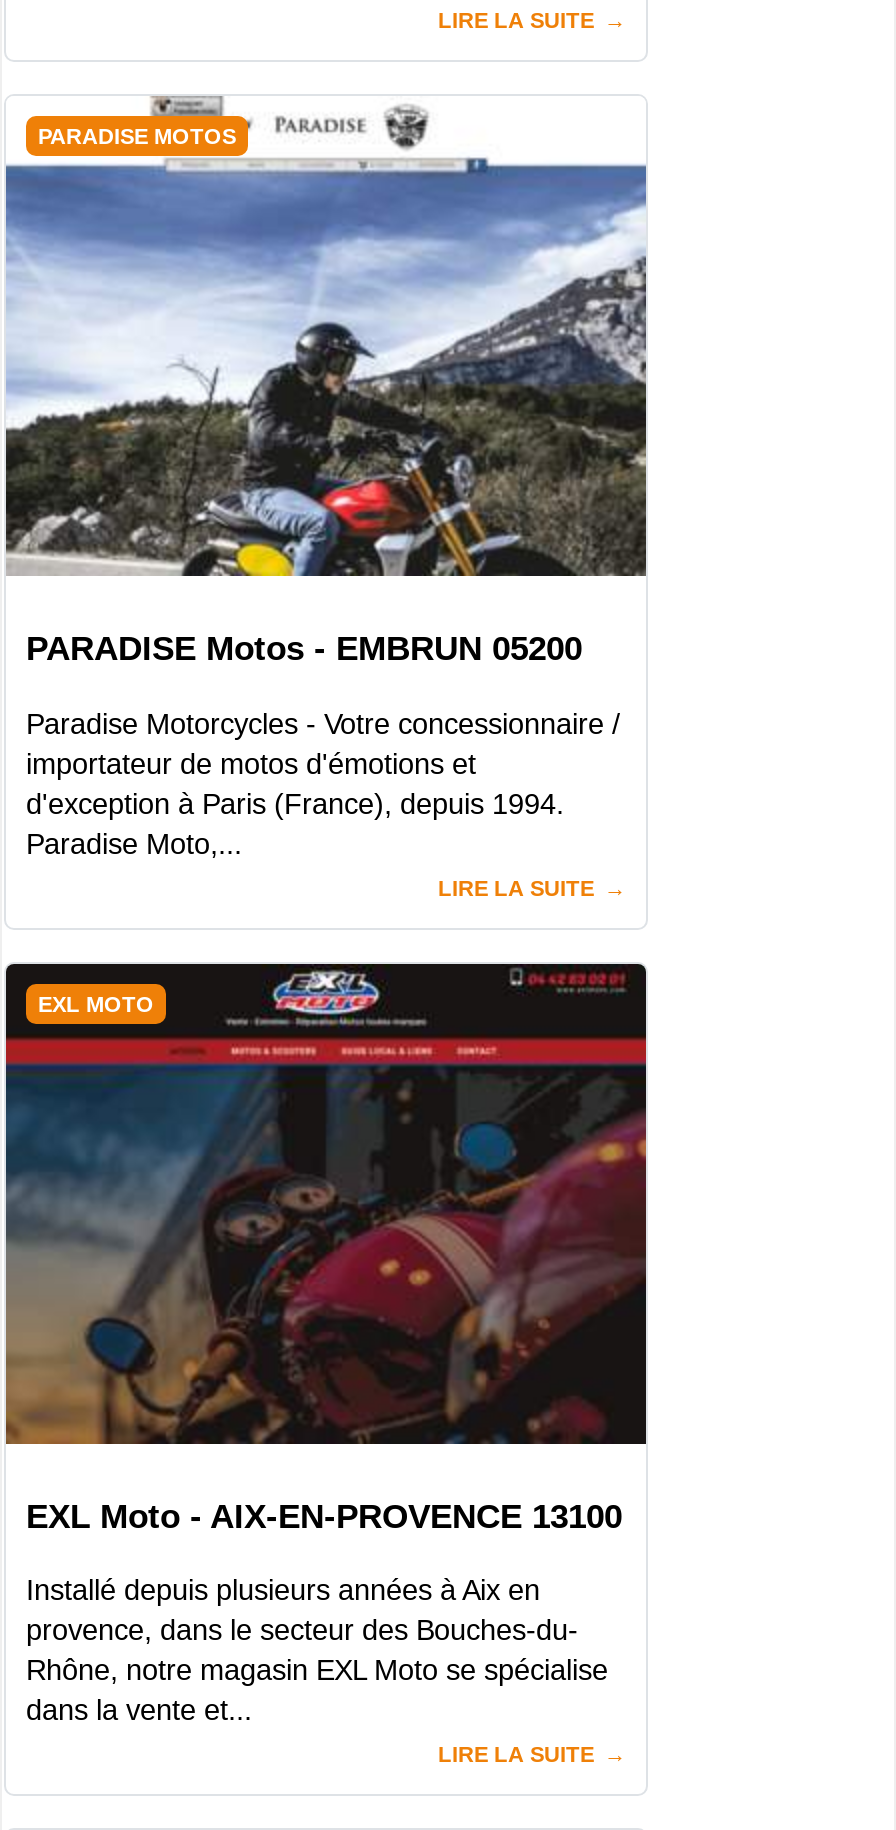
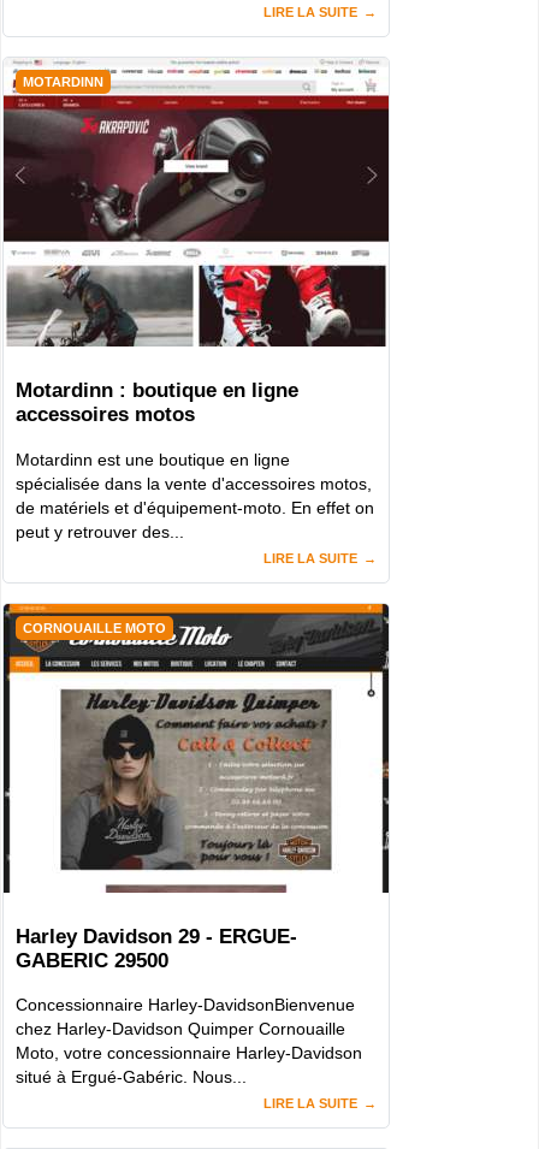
[6,96,648,578] [image] | PARADISE MOTOS -> [4,59,390,348] [image] | MOTARDINN
[26,630,582,668] PARADISE Motos - EMBRUN 05200 -> [16,379,298,426] Motardinn : boutique en ligne | accessoires motos
[26,708,620,860] Paradise Motorcycles - Votre concessionnaire / | importateur de motos d'émotions et | d'exception à Paris (France), depuis 1994. | Paradise Moto,... -> [16,450,374,541] Motardinn est une boutique en ligne | spécialisée dans la vente d'accessoires motos, | de matériels et d'équipement-moto. En effet on | peut y retrouver des...
[6,962,648,1446] [image] | EXL MOTO -> [4,603,390,894] [image] | CORNOUAILLE MOTO
[26,1497,622,1535] EXL Moto - AIX-EN-PROVENCE 13100 -> [16,925,297,972] Harley Davidson 29 - ERGUE- | GABERIC 29500
[26,1575,608,1727] Installé depuis plusieurs années à Aix en | provence, dans le secteur des Bouches-du- | Rhône, notre magasin EXL Moto se spécialise | dans la vente et... -> [16,995,362,1087] Concessionnaire Harley-DavidsonBienvenue | chez Harley-Davidson Quimper Cornouaille | Moto, votre concessionnaire Harley-Davidson | situé à Ergué-Gabéric. Nous...

